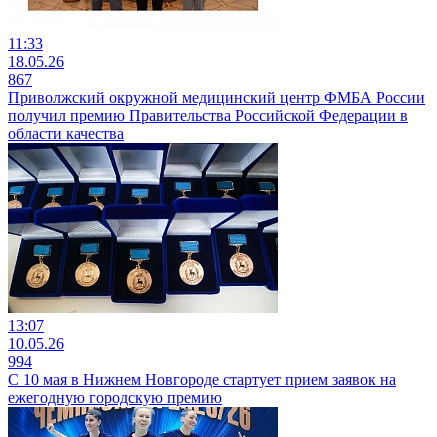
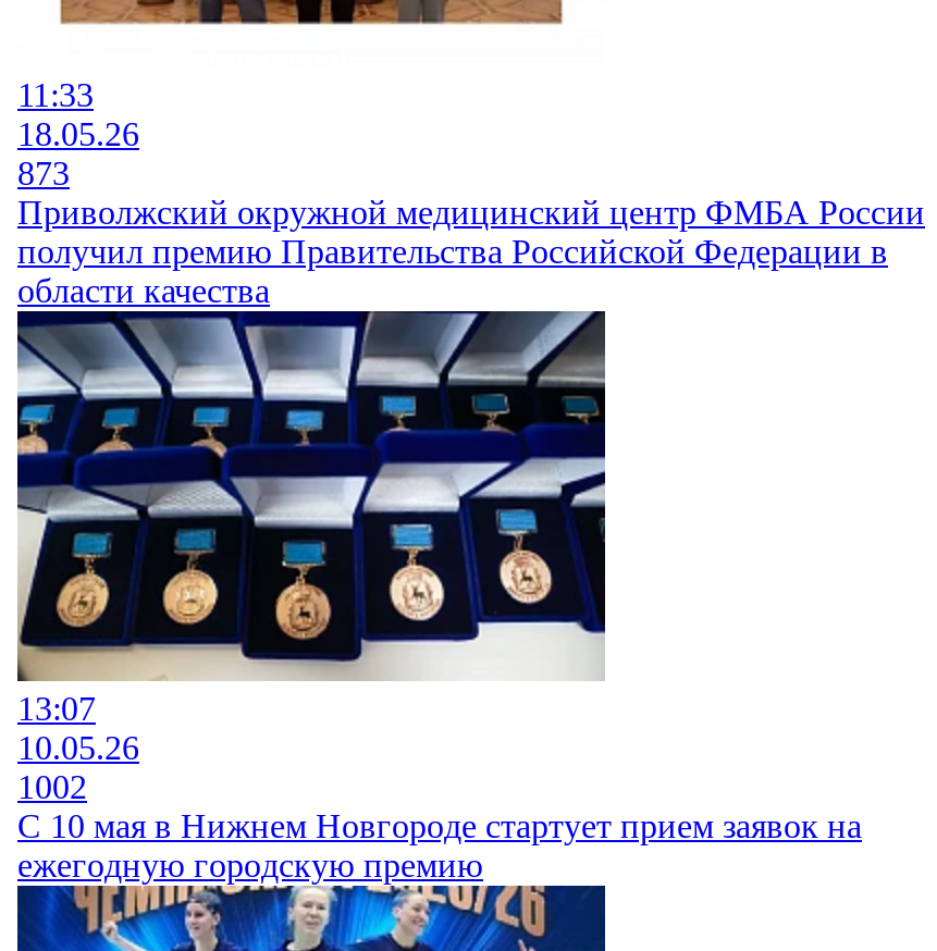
[8,71,32,88] 867 -> [17,154,70,191] 873
[8,353,32,370] 994 -> [17,768,87,805] 1002

